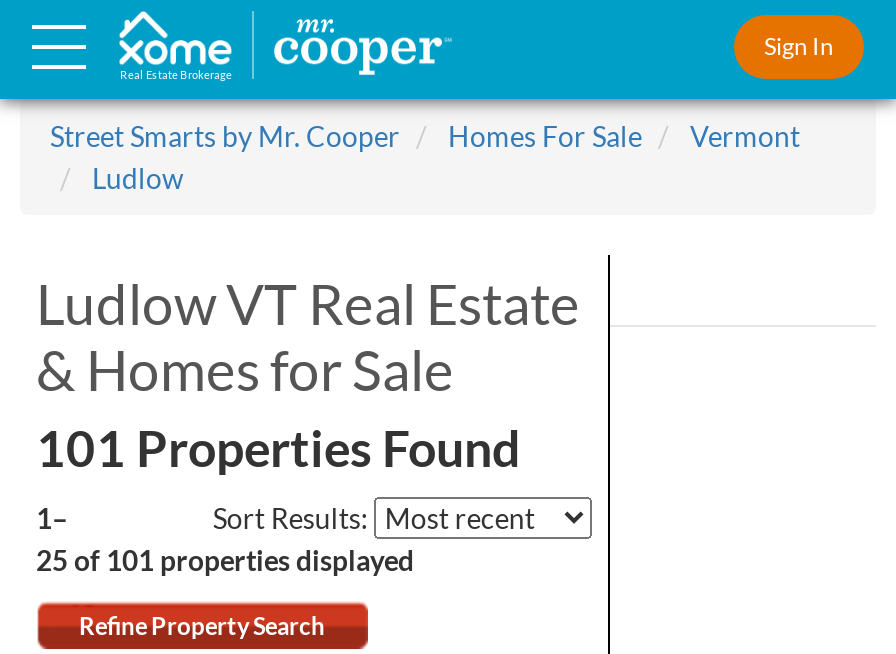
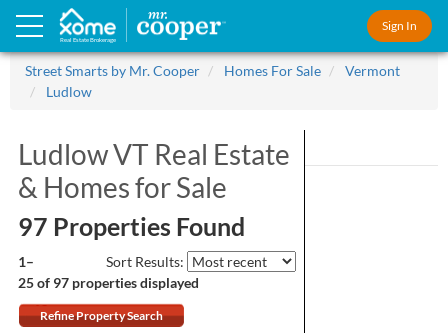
[36,417,520,477] 101 Properties Found -> [18,211,245,241] 97 Properties Found
[36,543,414,577] 25 of 101 properties displayed -> [18,274,199,291] 25 of 97 properties displayed

